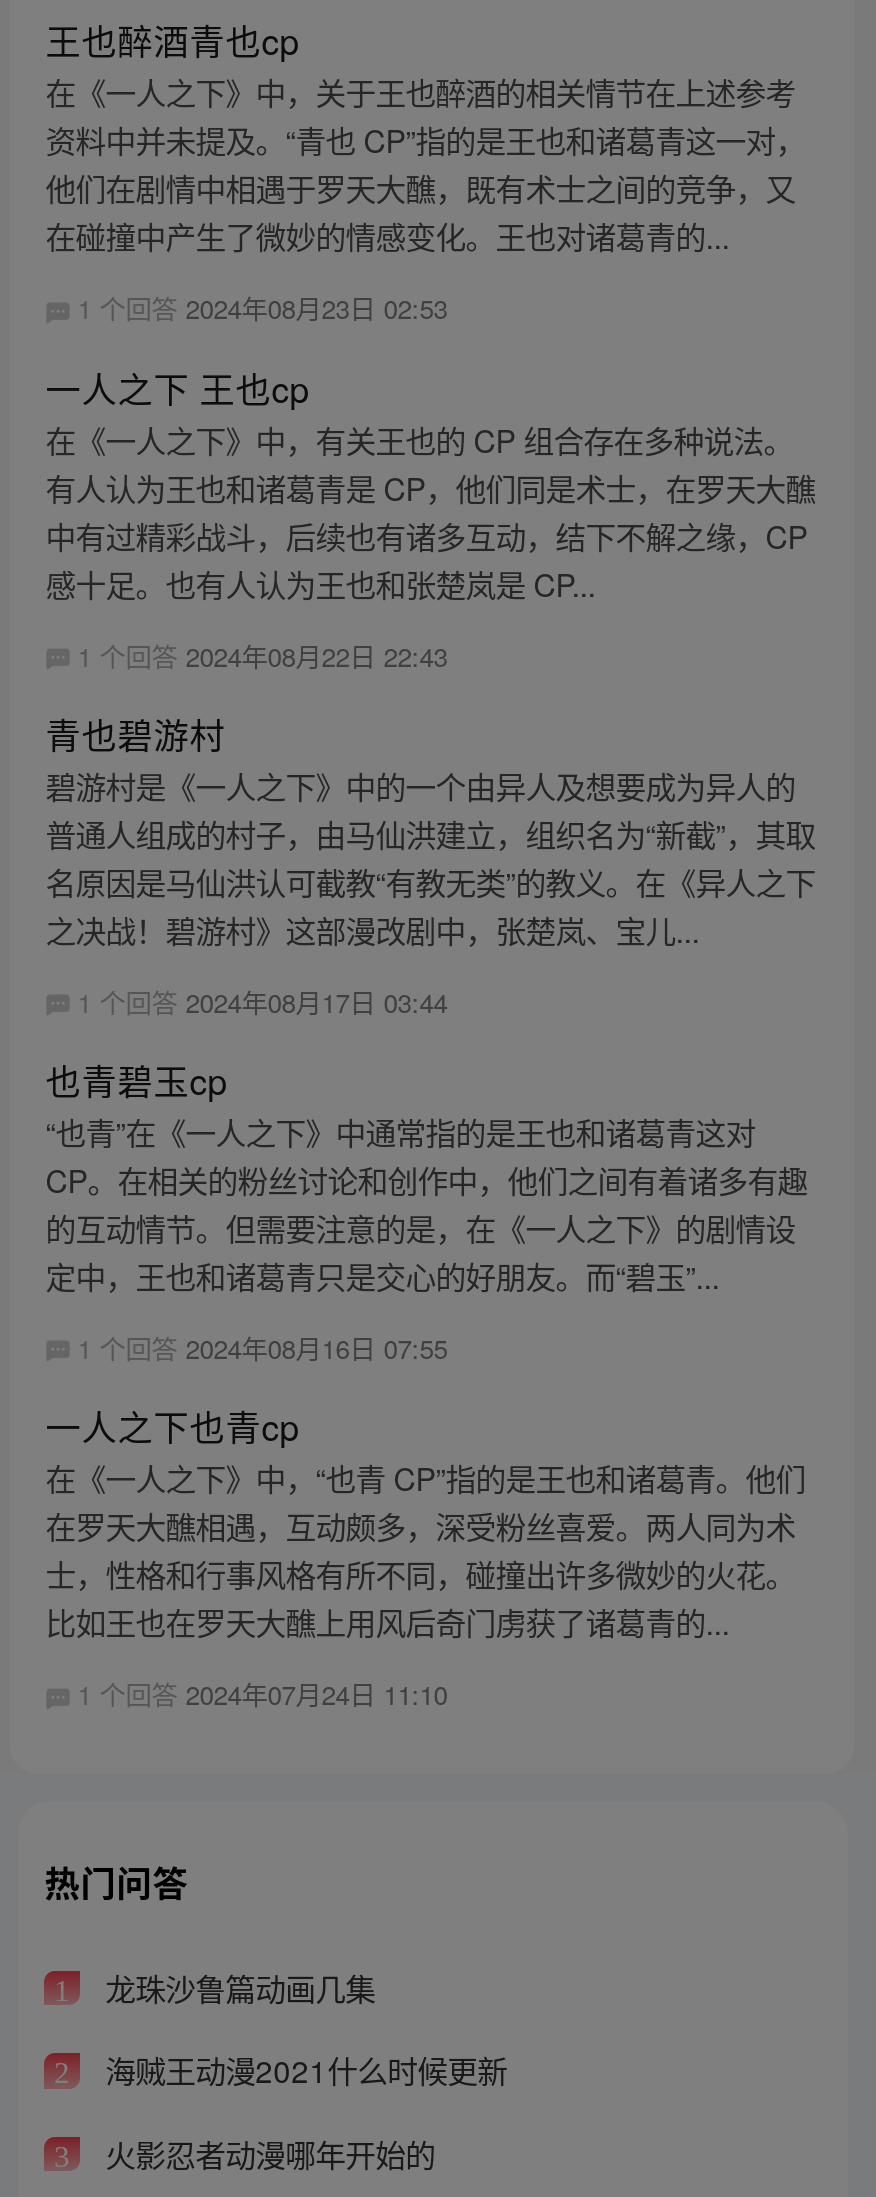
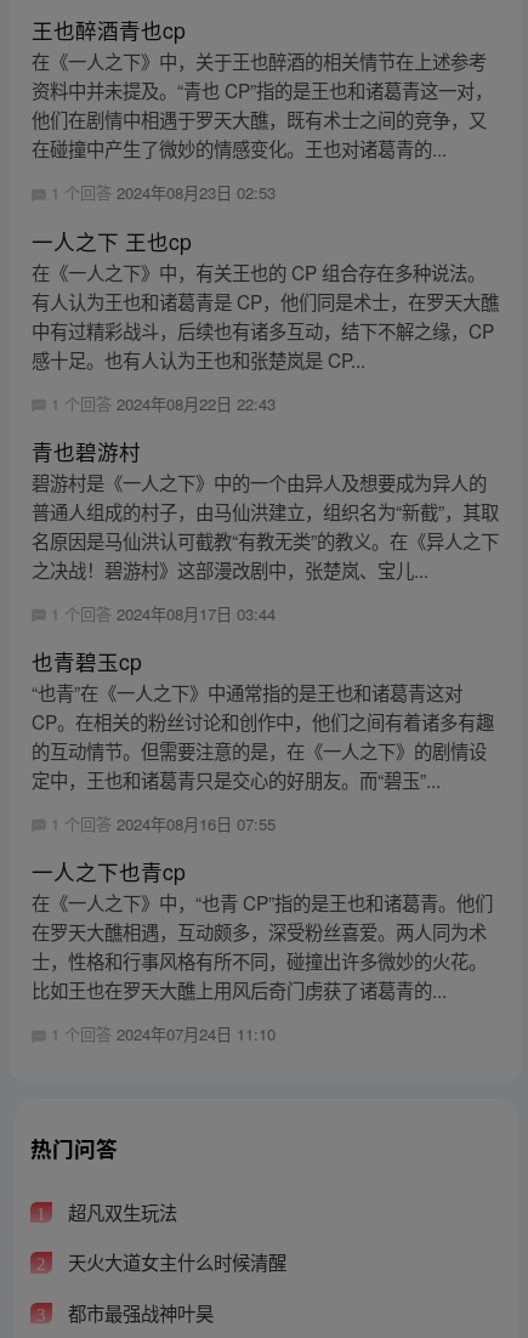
[97,1964,375,2008] 龙珠沙鲁篇动画几集 -> [63,1198,177,1225] 超凡双生玩法
[97,2048,507,2092] 海贼王动漫2021什么时候更新 -> [63,1249,286,1275] 天火大道女主什么时候清醒
[97,2131,435,2175] 火影忍者动漫哪年开始的 -> [63,1299,213,1326] 都市最强战神叶昊

